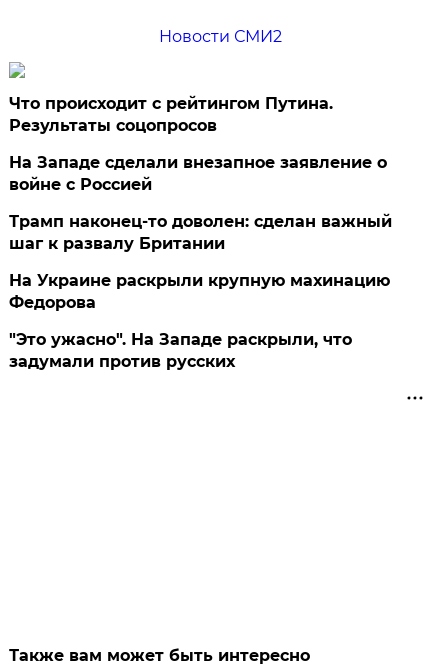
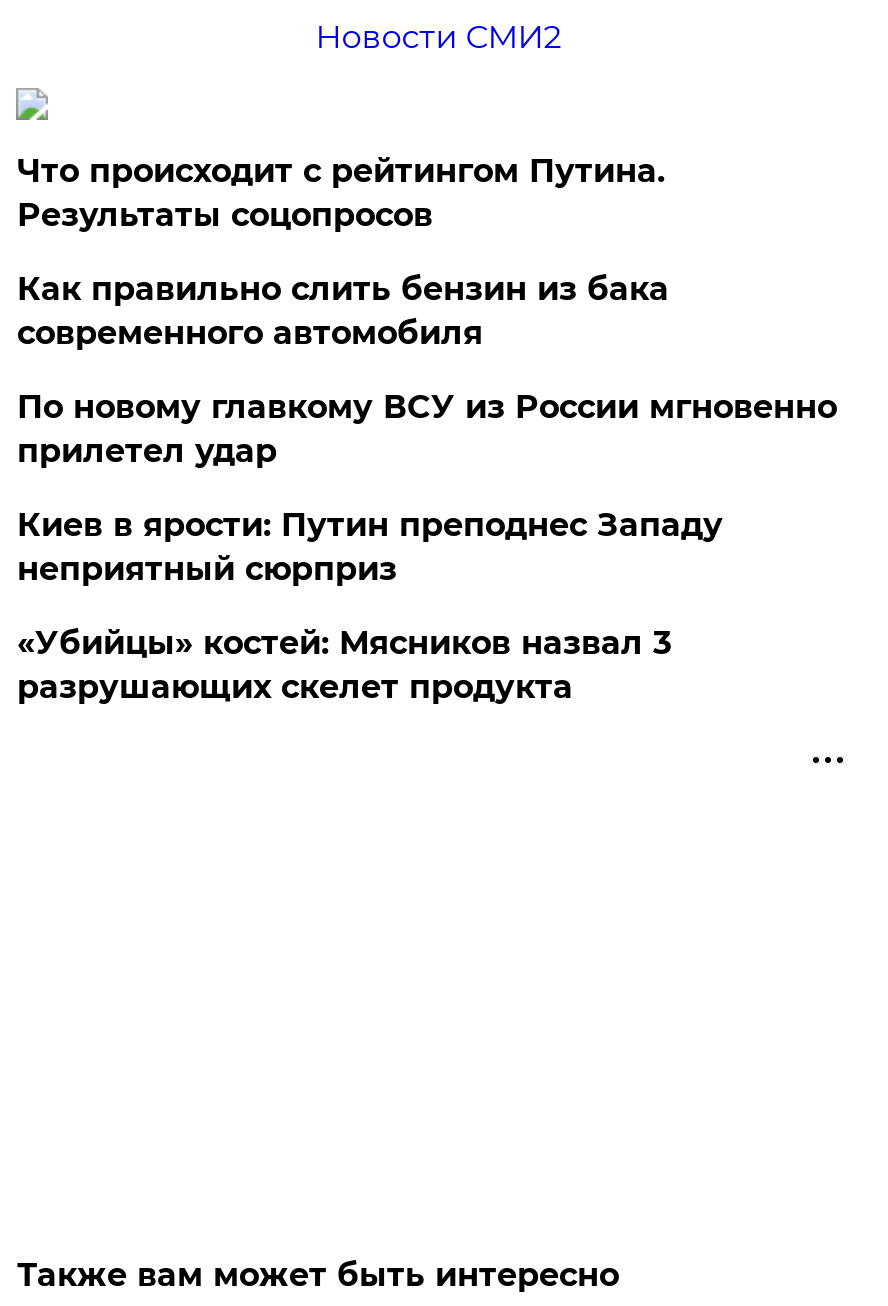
[9,153,387,194] На Западе сделали внезапное заявление о | войне с Россией -> [17,270,669,352] Как правильно слить бензин из бака | современного автомобиля
[9,212,392,253] Трамп наконец-то доволен: сделан важный | шаг к развалу Британии -> [17,388,837,470] По новому главкому ВСУ из России мгновенно | прилетел удар
[9,271,390,312] На Украине раскрыли крупную махинацию | Федорова -> [17,506,723,588] Киев в ярости: Путин преподнес Западу | неприятный сюрприз
[9,330,352,371] "Это ужасно". На Западе раскрыли, что | задумали против русских -> [17,624,671,706] «Убийцы» костей: Мясников назвал 3 | разрушающих скелет продукта

